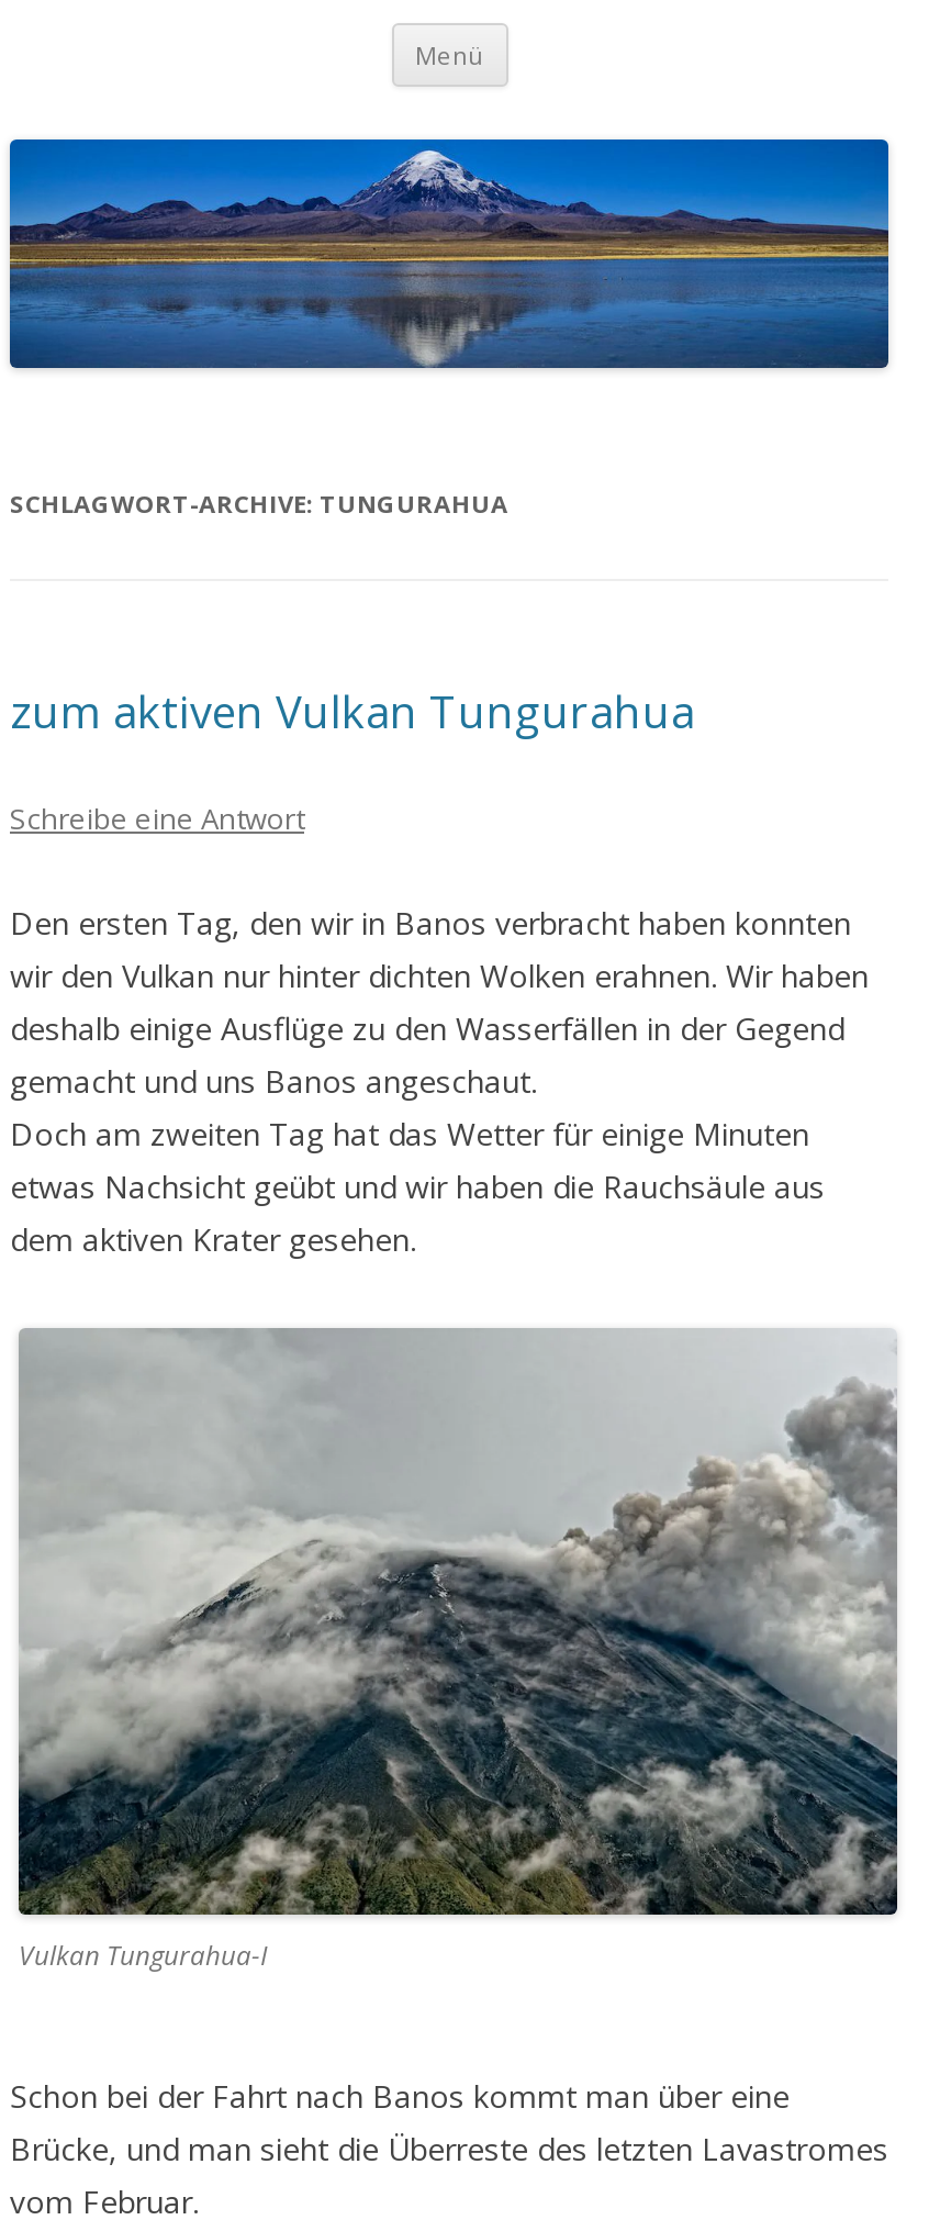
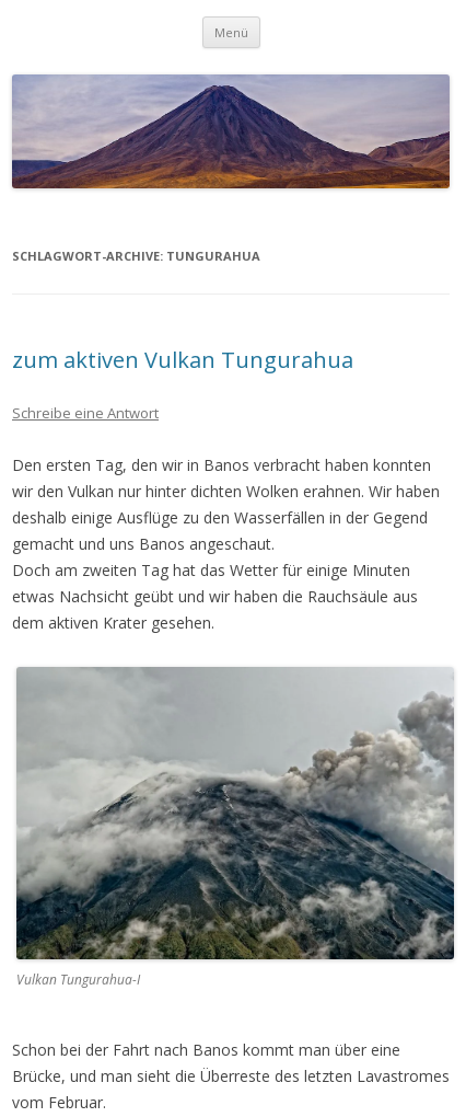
[10,140,891,370] [image] -> [12,74,451,189] [image]

